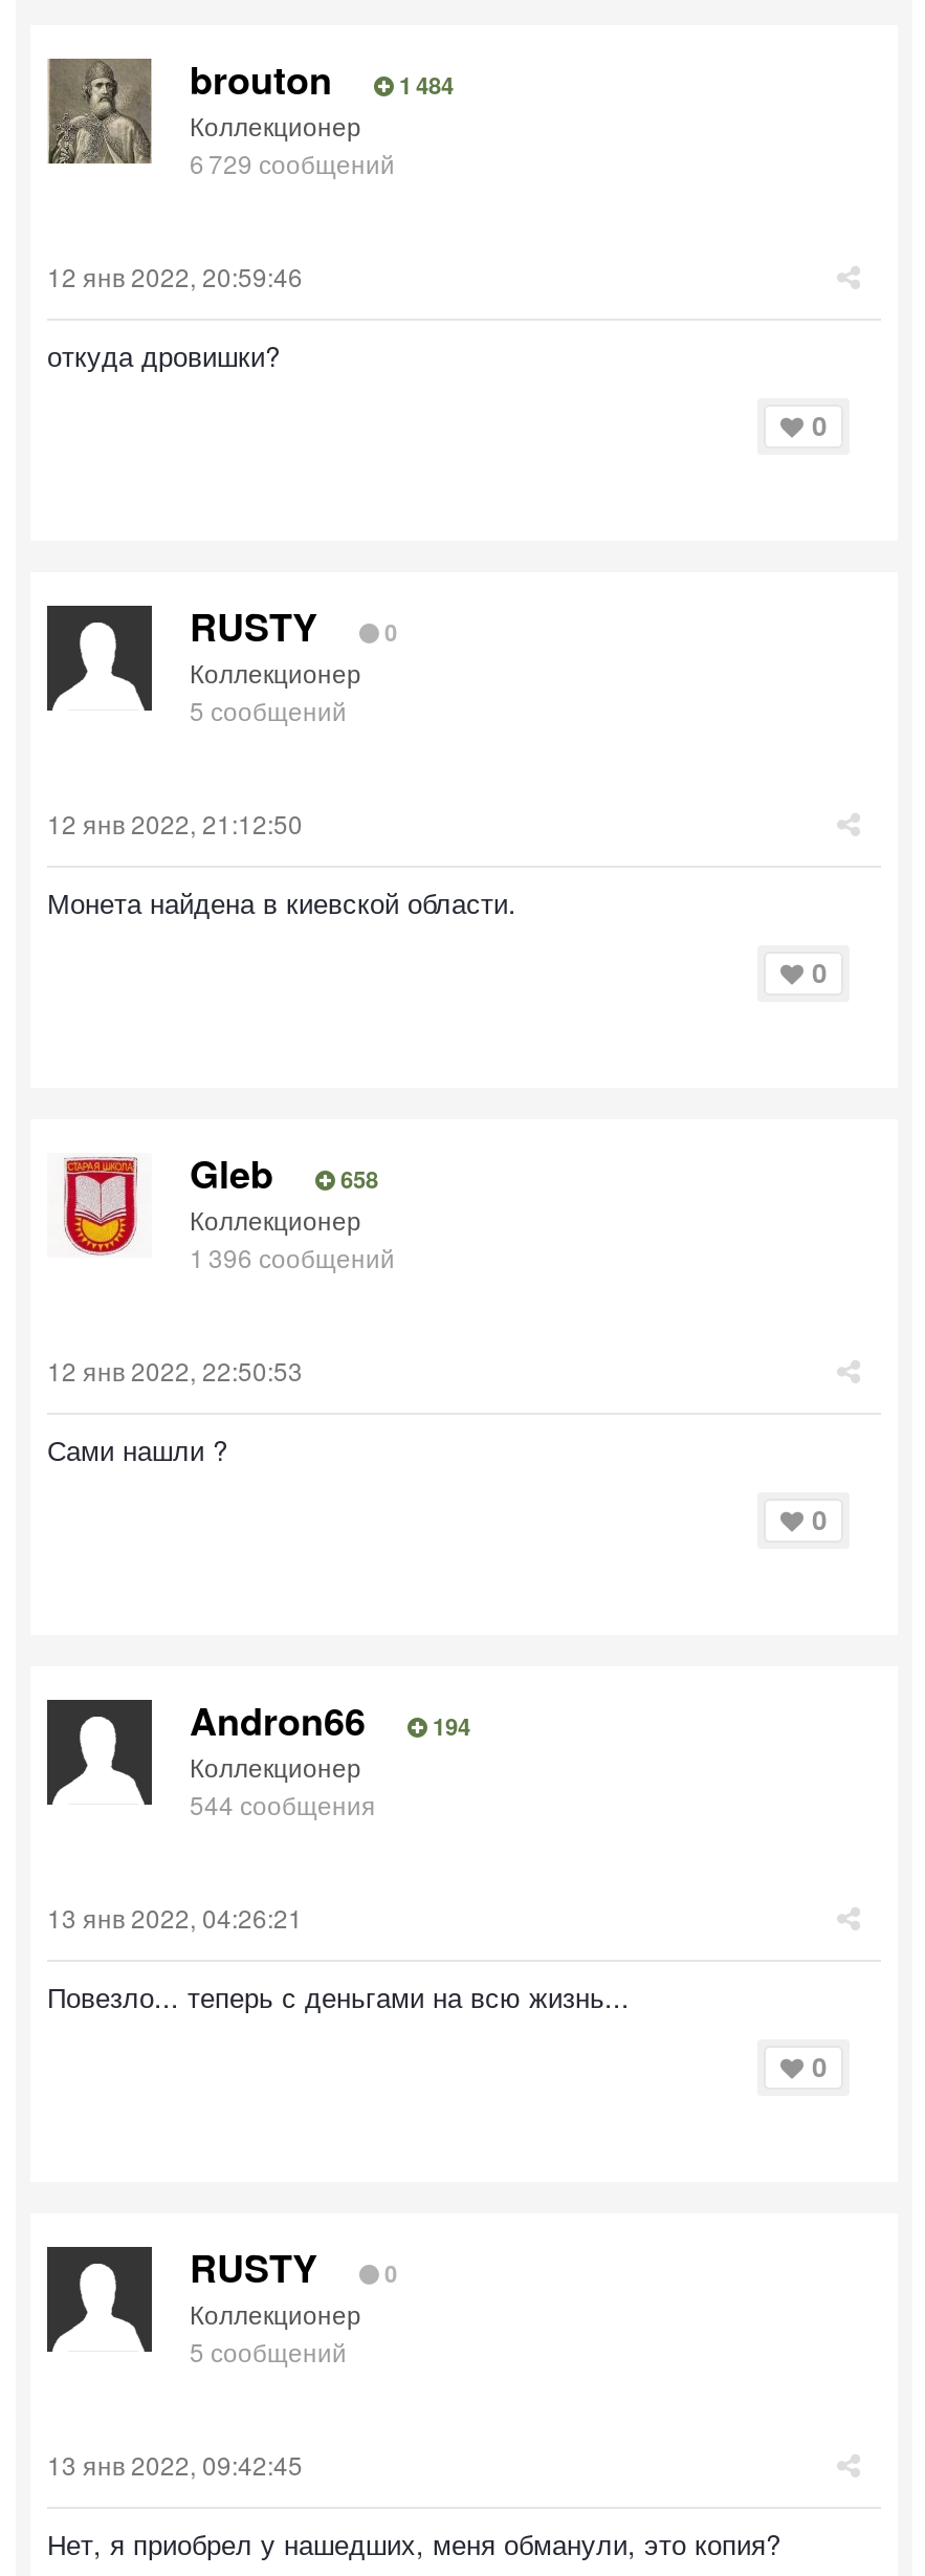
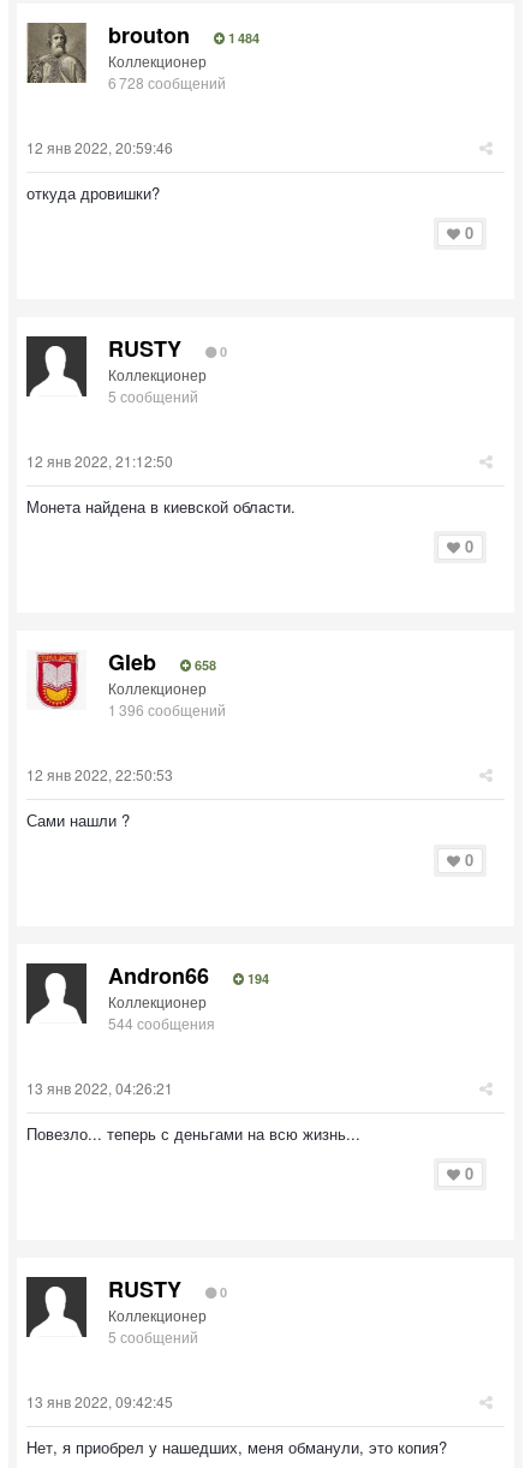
[190,144,395,180] 6 729 сообщений -> [108,72,226,92] 6 728 сообщений

